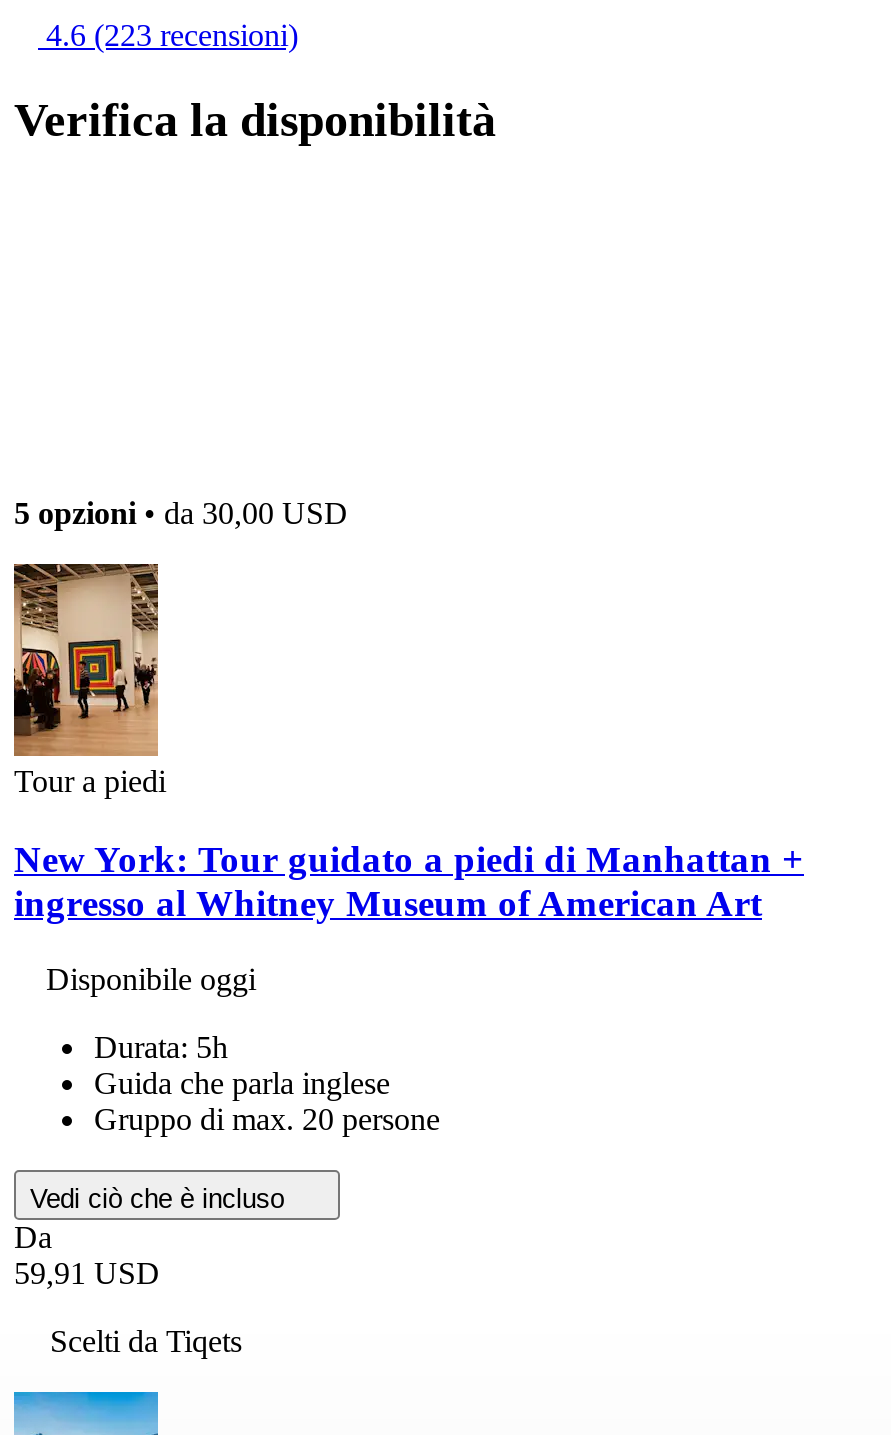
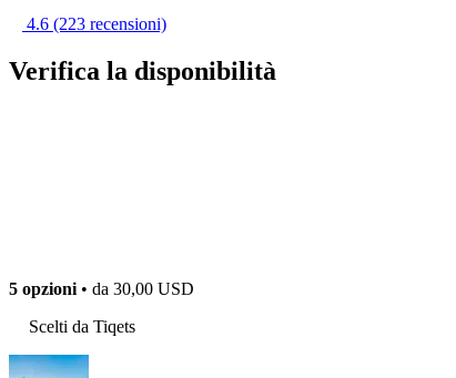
[12,560,804,1291] [image] | Tour a piedi | New York: Tour guidato a piedi di Manhattan + | ingresso al Whitney Museum of American Art | Disponibile oggi | Durata: 5h | Guida che parla inglese | Gruppo di max. 20 persone | Vedi ciò che è incluso | Da | 59,91 USD -> none

